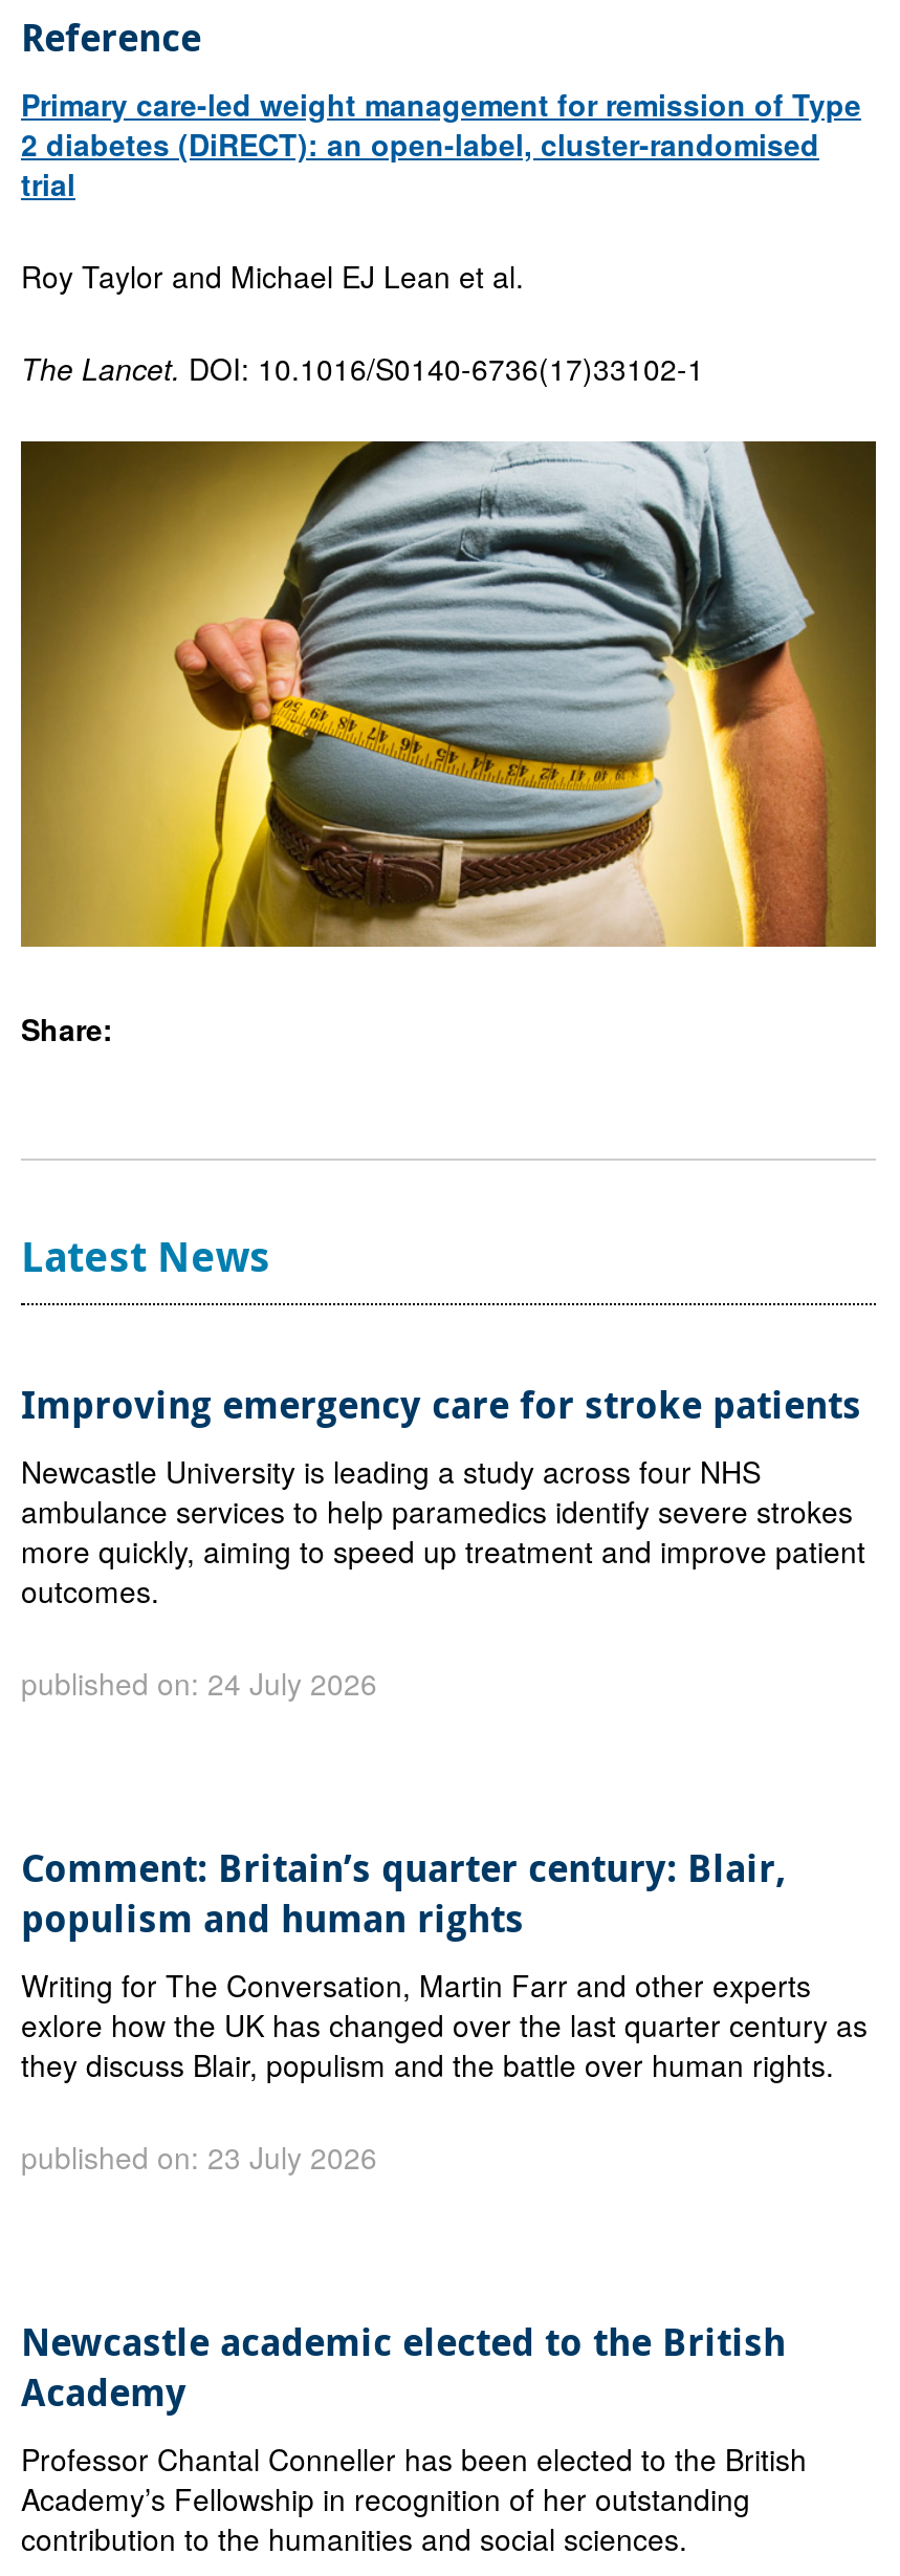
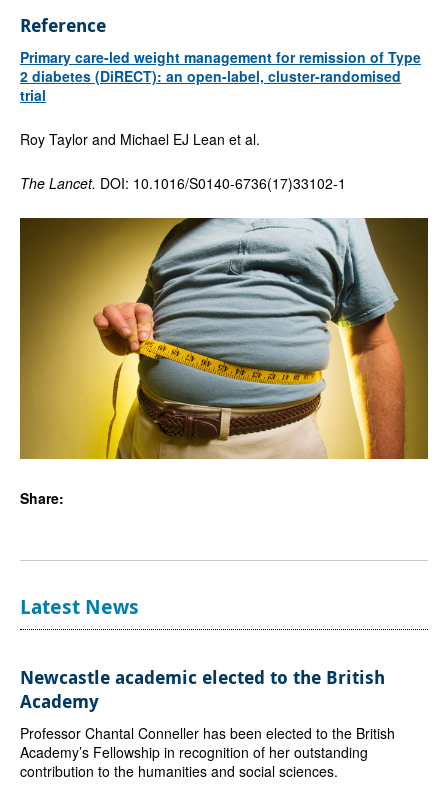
[21,1378,865,1703] Improving emergency care for stroke patients | Newcastle University is leading a study across four NHS | ambulance services to help paramedics identify severe strokes | more quickly, aiming to speed up treatment and improve patient | outcomes. | published on: 24 July 2026 -> none
[21,1841,868,2177] Comment: Britain’s quarter century: Blair, | populism and human rights | Writing for The Conversation, Martin Farr and other experts | exlore how the UK has changed over the last quarter century as | they discuss Blair, populism and the battle over human rights. | published on: 23 July 2026 -> none

